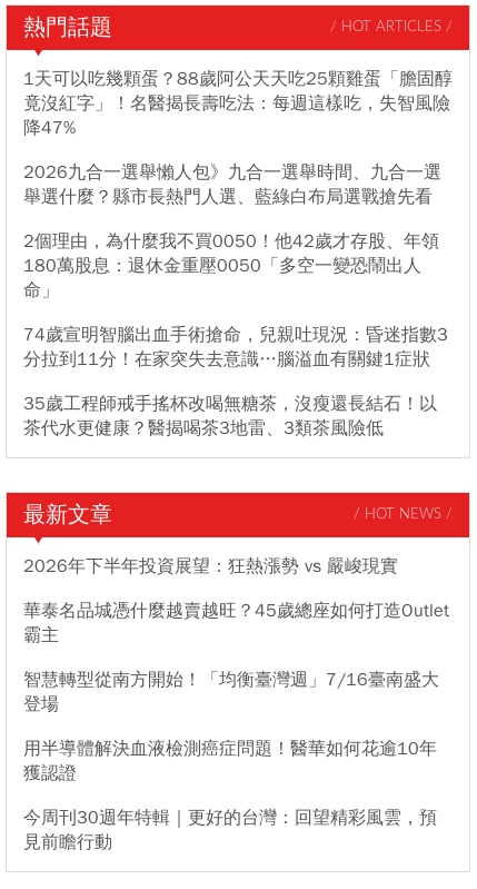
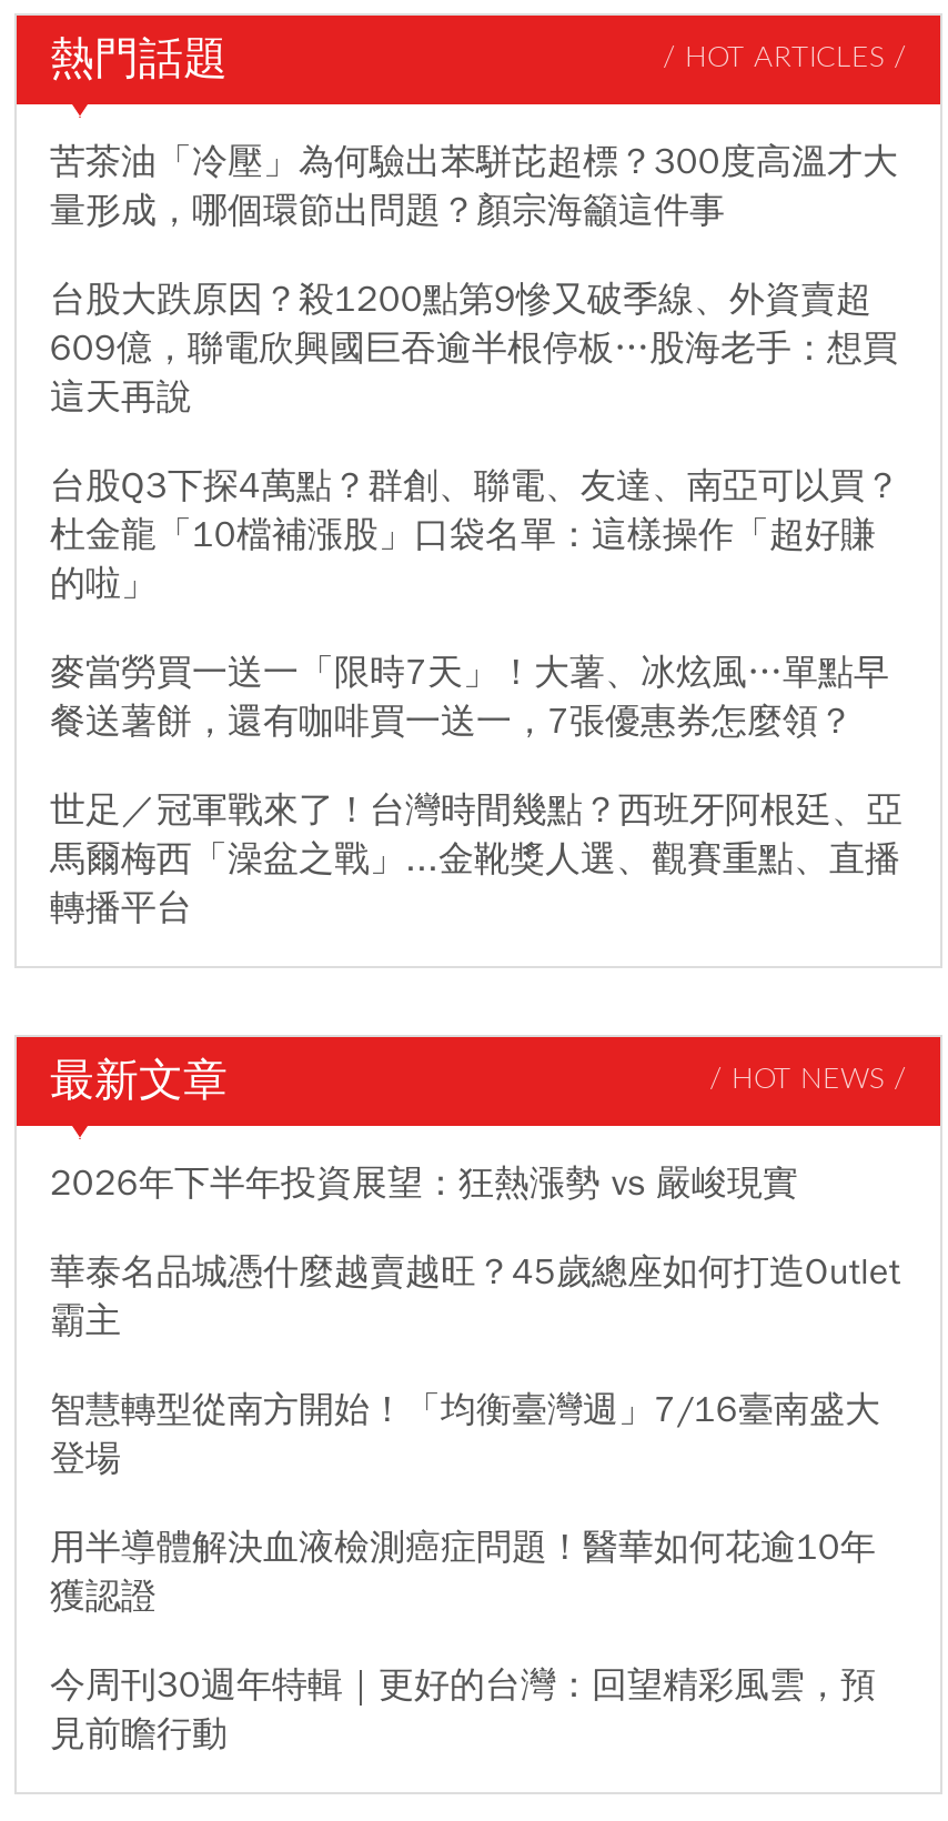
[23,68,453,139] 1天可以吃幾顆蛋？88歲阿公天天吃25顆雞蛋「膽固醇 | 竟沒紅字」！名醫揭長壽吃法：每週這樣吃，失智風險 | 降47% -> [50,140,898,233] 苦茶油「冷壓」為何驗出苯駢芘超標？300度高溫才大 | 量形成，哪個環節出問題？顏宗海籲這件事
[23,161,441,208] 2026九合一選舉懶人包》九合一選舉時間、九合一選 | 舉選什麼？縣市長熱門人選、藍綠白布局選戰搶先看 -> [50,277,898,419] 台股大跌原因？殺1200點第9慘又破季線、外資賣超 | 609億，聯電欣興國巨吞逾半根停板…股海老手：想買 | 這天再說
[23,230,439,301] 2個理由，為什麼我不買0050！他42歲才存股、年領 | 180萬股息：退休金重壓0050「多空一變恐鬧出人 | 命」 -> [50,464,900,606] 台股Q3下探4萬點？群創、聯電、友達、南亞可以買？ | 杜金龍「10檔補漲股」口袋名單：這樣操作「超好賺 | 的啦」
[23,324,448,370] 74歲宣明智腦出血手術搶命，兒親吐現況：昏迷指數3 | 分拉到11分！在家突失去意識…腦溢血有關鍵1症狀 -> [50,650,889,744] 麥當勞買一送一「限時7天」！大薯、冰炫風…單點早 | 餐送薯餅，還有咖啡買一送一，7張優惠券怎麼領？
[23,393,437,439] 35歲工程師戒手搖杯改喝無糖茶，沒瘦還長結石！以 | 茶代水更健康？醫揭喝茶3地雷、3類茶風險低 -> [50,788,902,930] 世足／冠軍戰來了！台灣時間幾點？西班牙阿根廷、亞 | 馬爾梅西「澡盆之戰」...金靴獎人選、觀賽重點、直播 | 轉播平台

